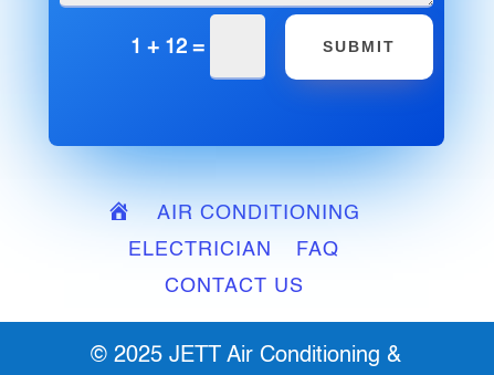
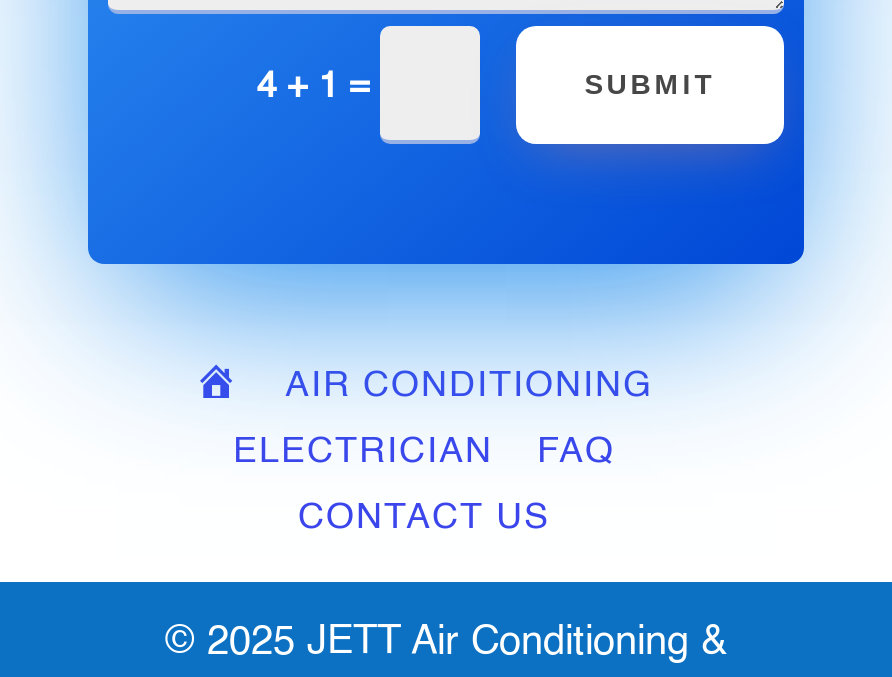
[131,37,210,57] 1 + 12 = -> [256,67,380,104] 4 + 1 =

